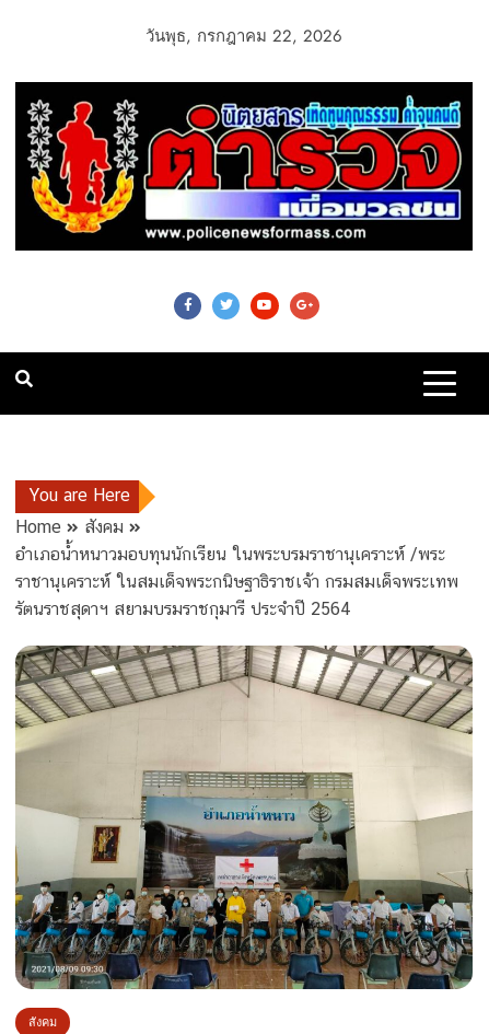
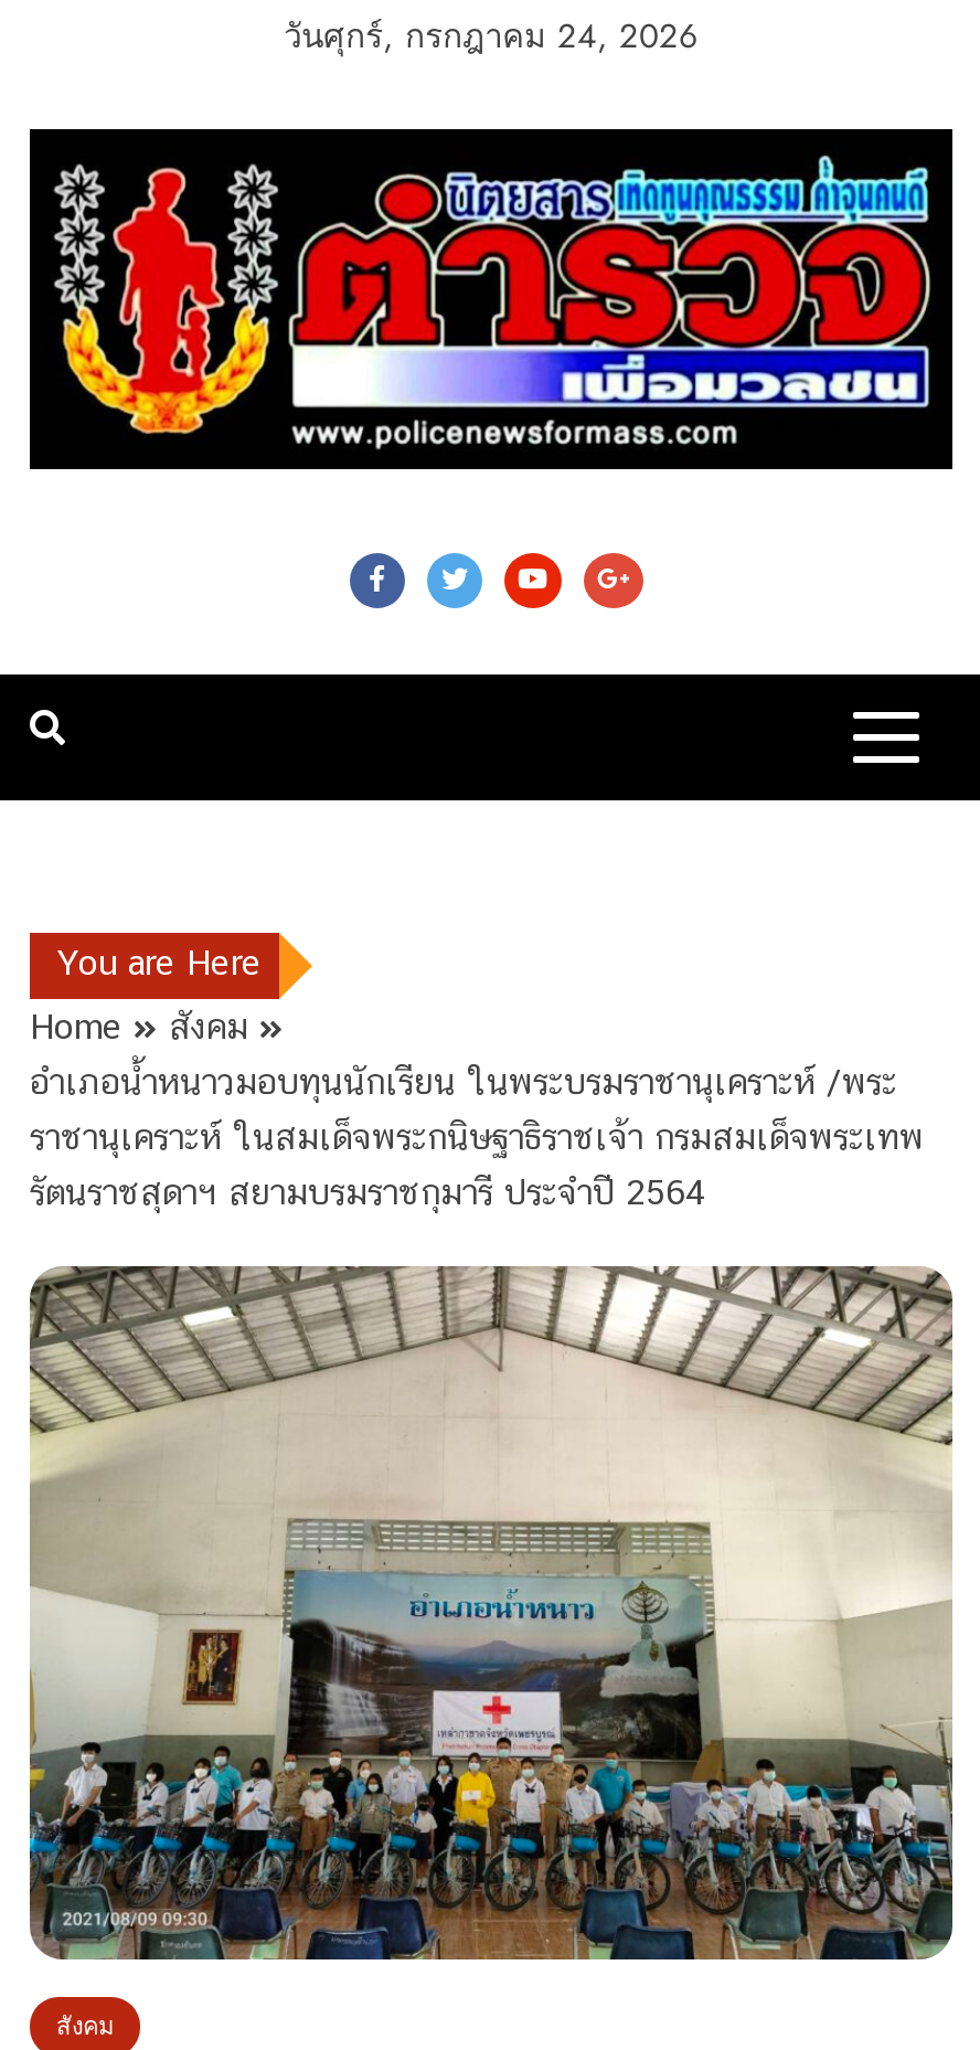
[145,24,342,48] วันพุธ, กรกฎาคม 22, 2026 -> [284,12,699,61] วันศุกร์, กรกฎาคม 24, 2026

